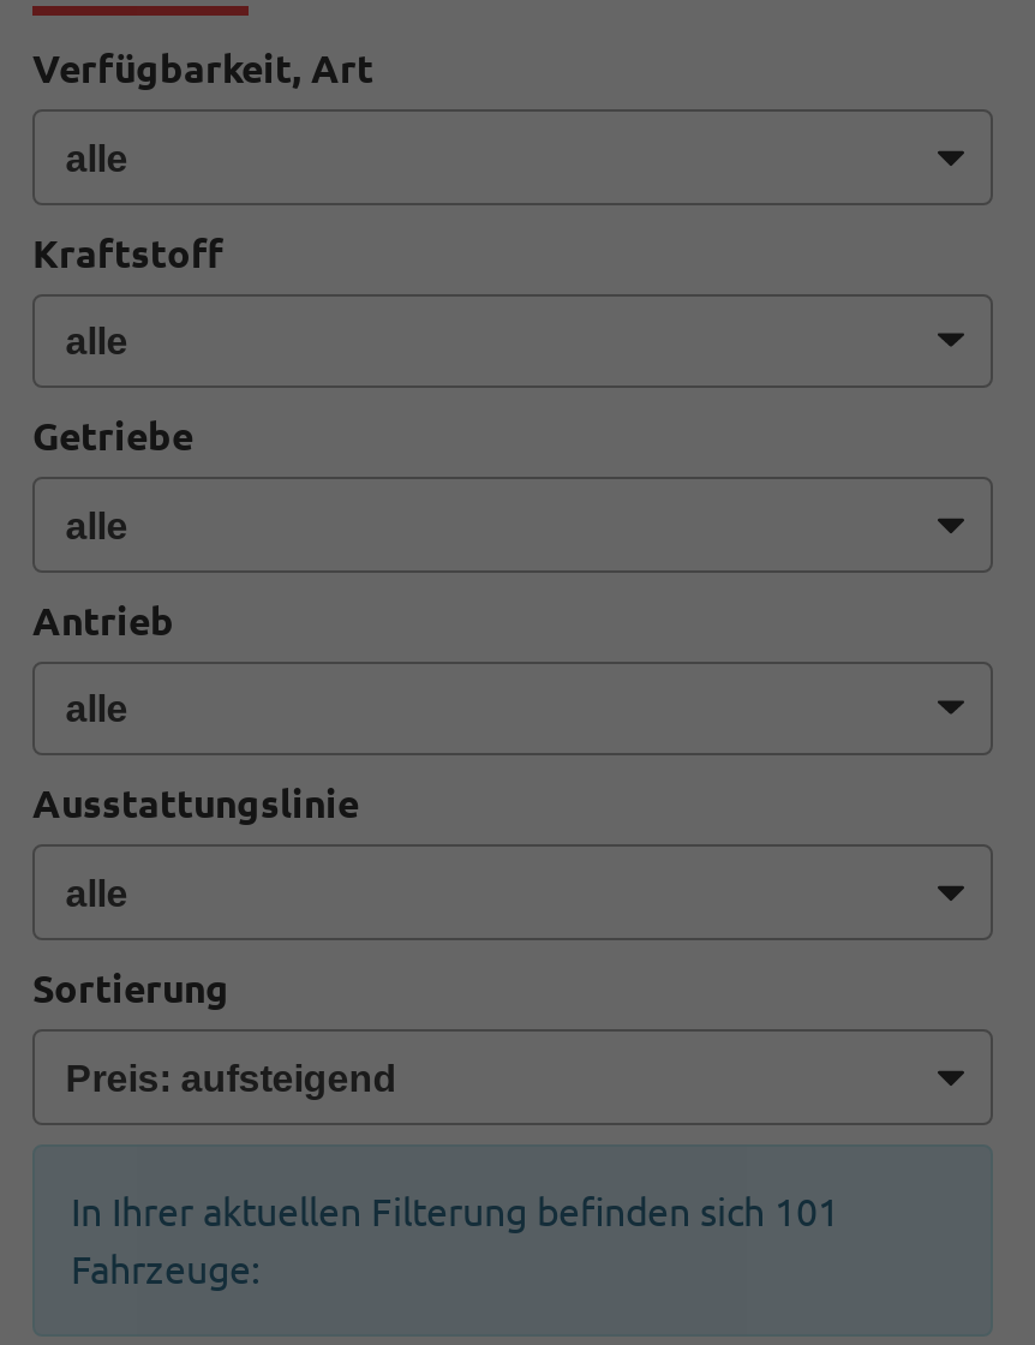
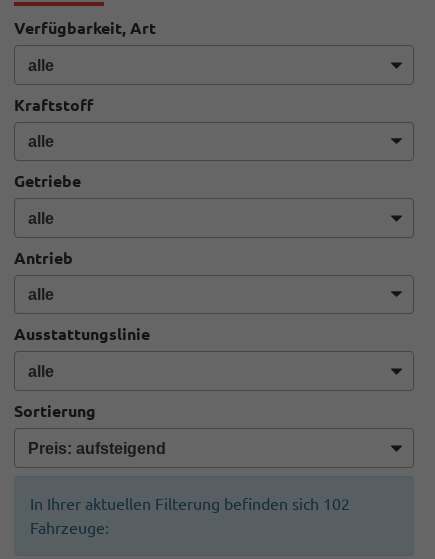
[71,1189,839,1232] In Ihrer aktuellen Filterung befinden sich 101 -> [30,495,350,513] In Ihrer aktuellen Filterung befinden sich 102

